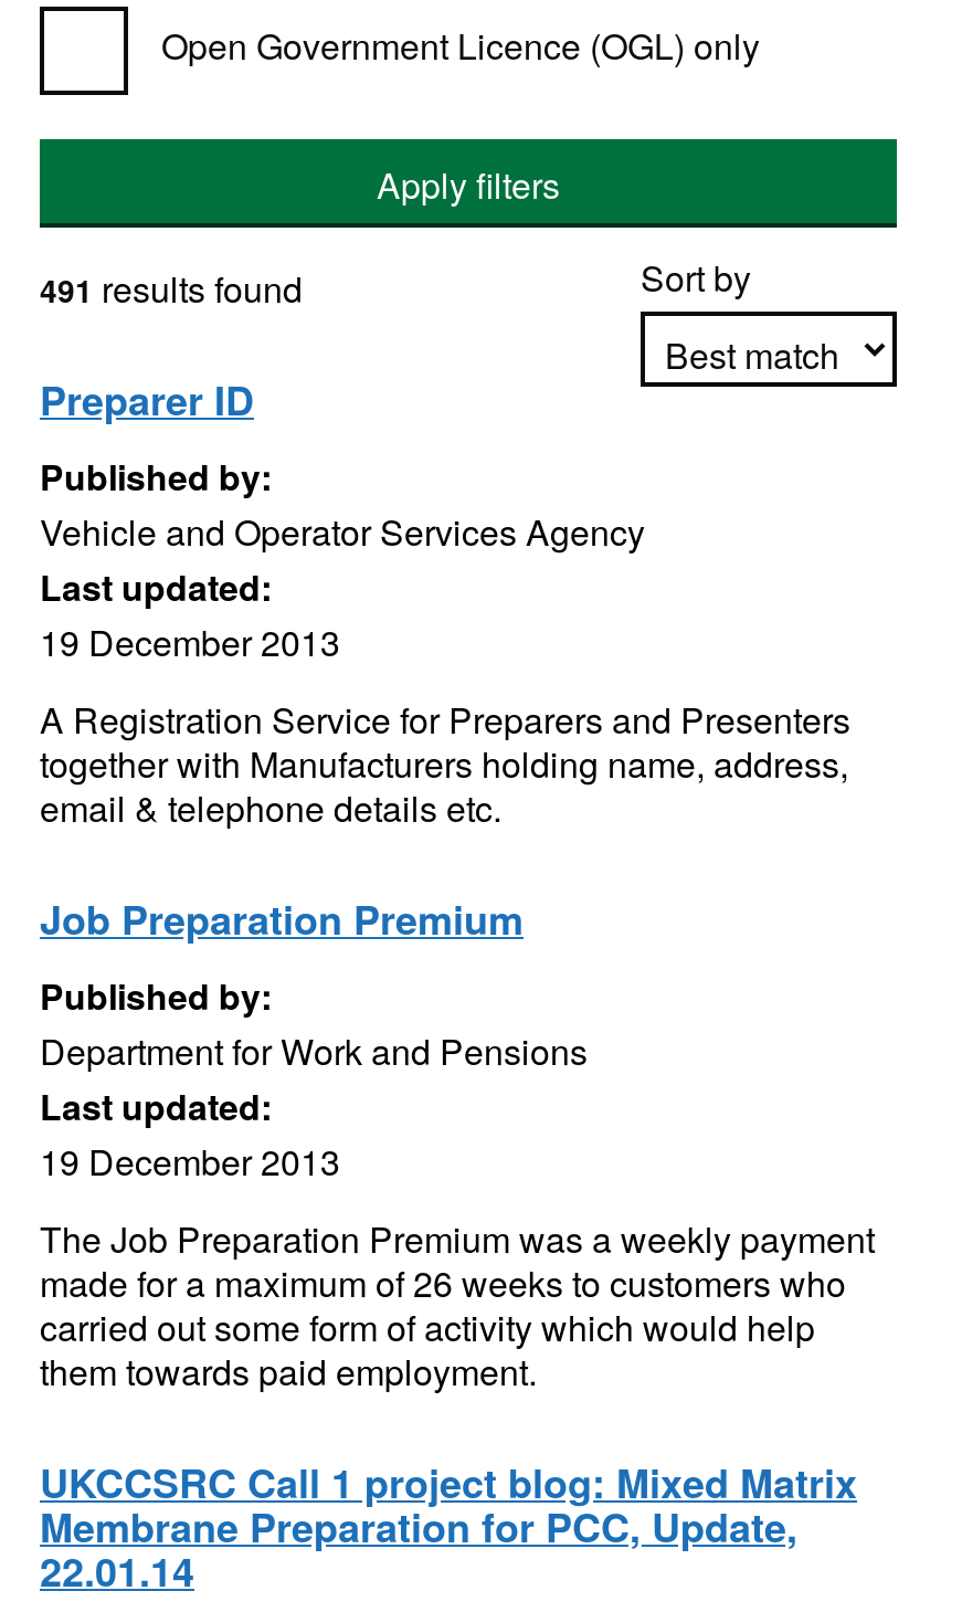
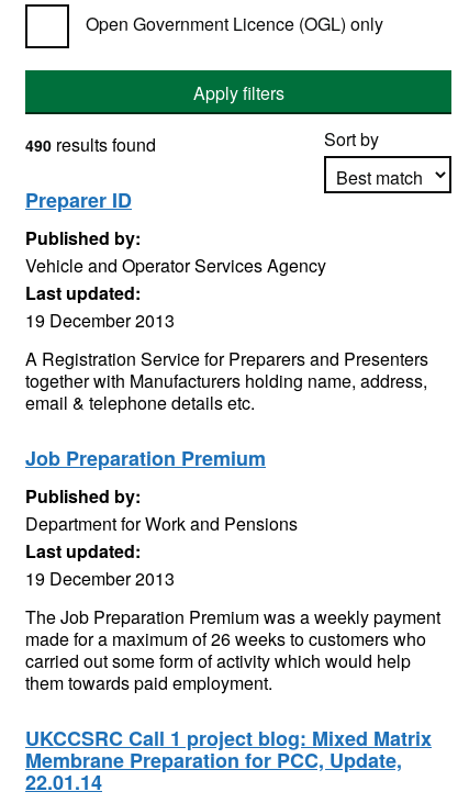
[40,263,303,314] 491 results found -> [25,132,156,157] 490 results found

